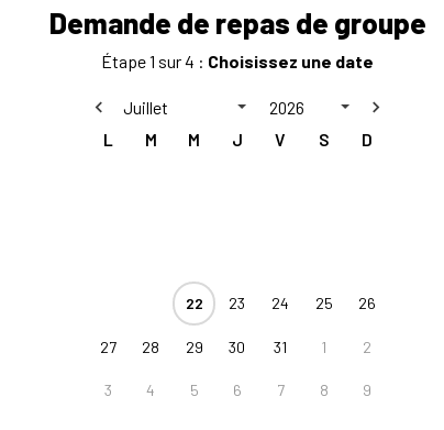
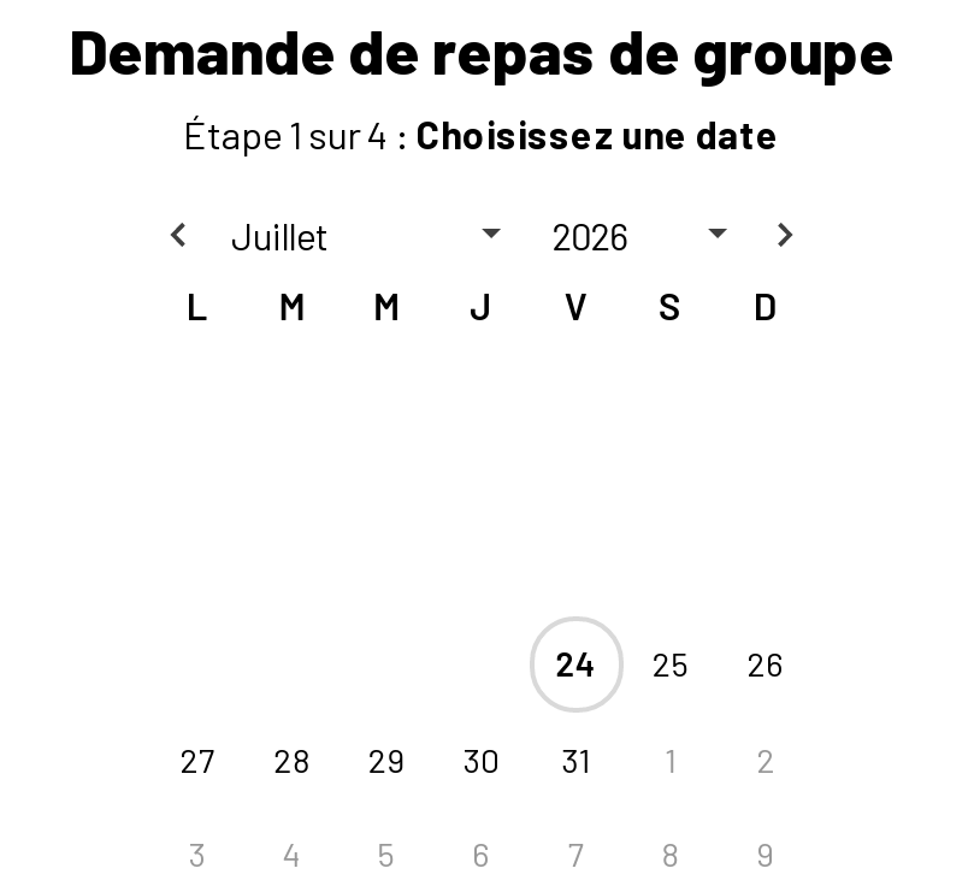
[185,294,246,313] 22 | 23 -> none

